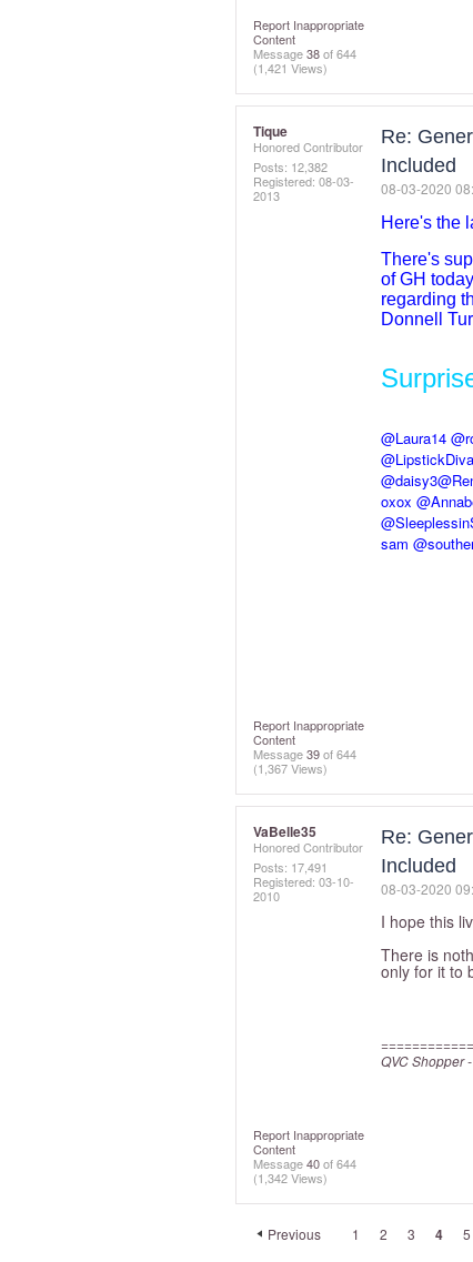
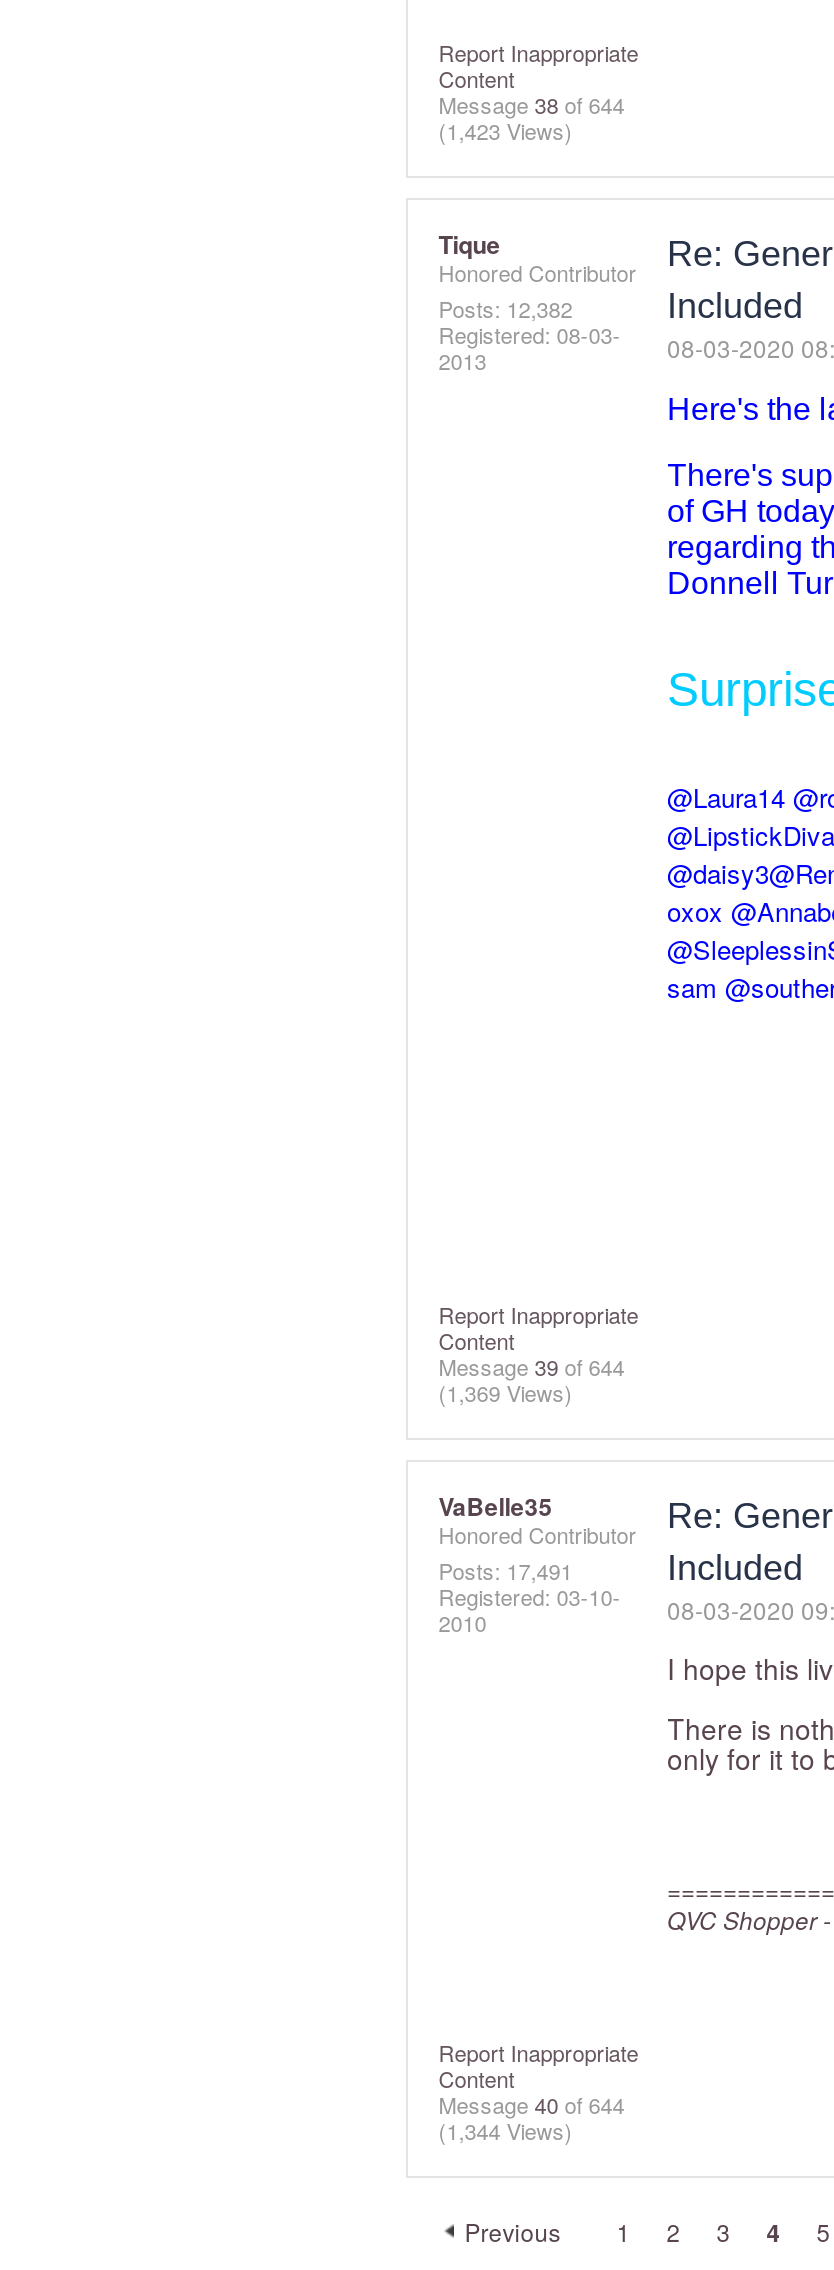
[253,59,328,77] (1,421 Views) -> [438,114,572,146] (1,423 Views)
[253,759,328,777] (1,367 Views) -> [438,1376,572,1408] (1,369 Views)
[253,1169,328,1187] (1,342 Views) -> [438,2114,572,2146] (1,344 Views)

